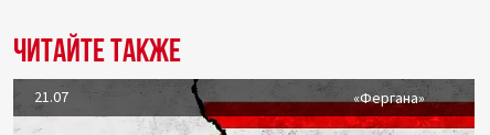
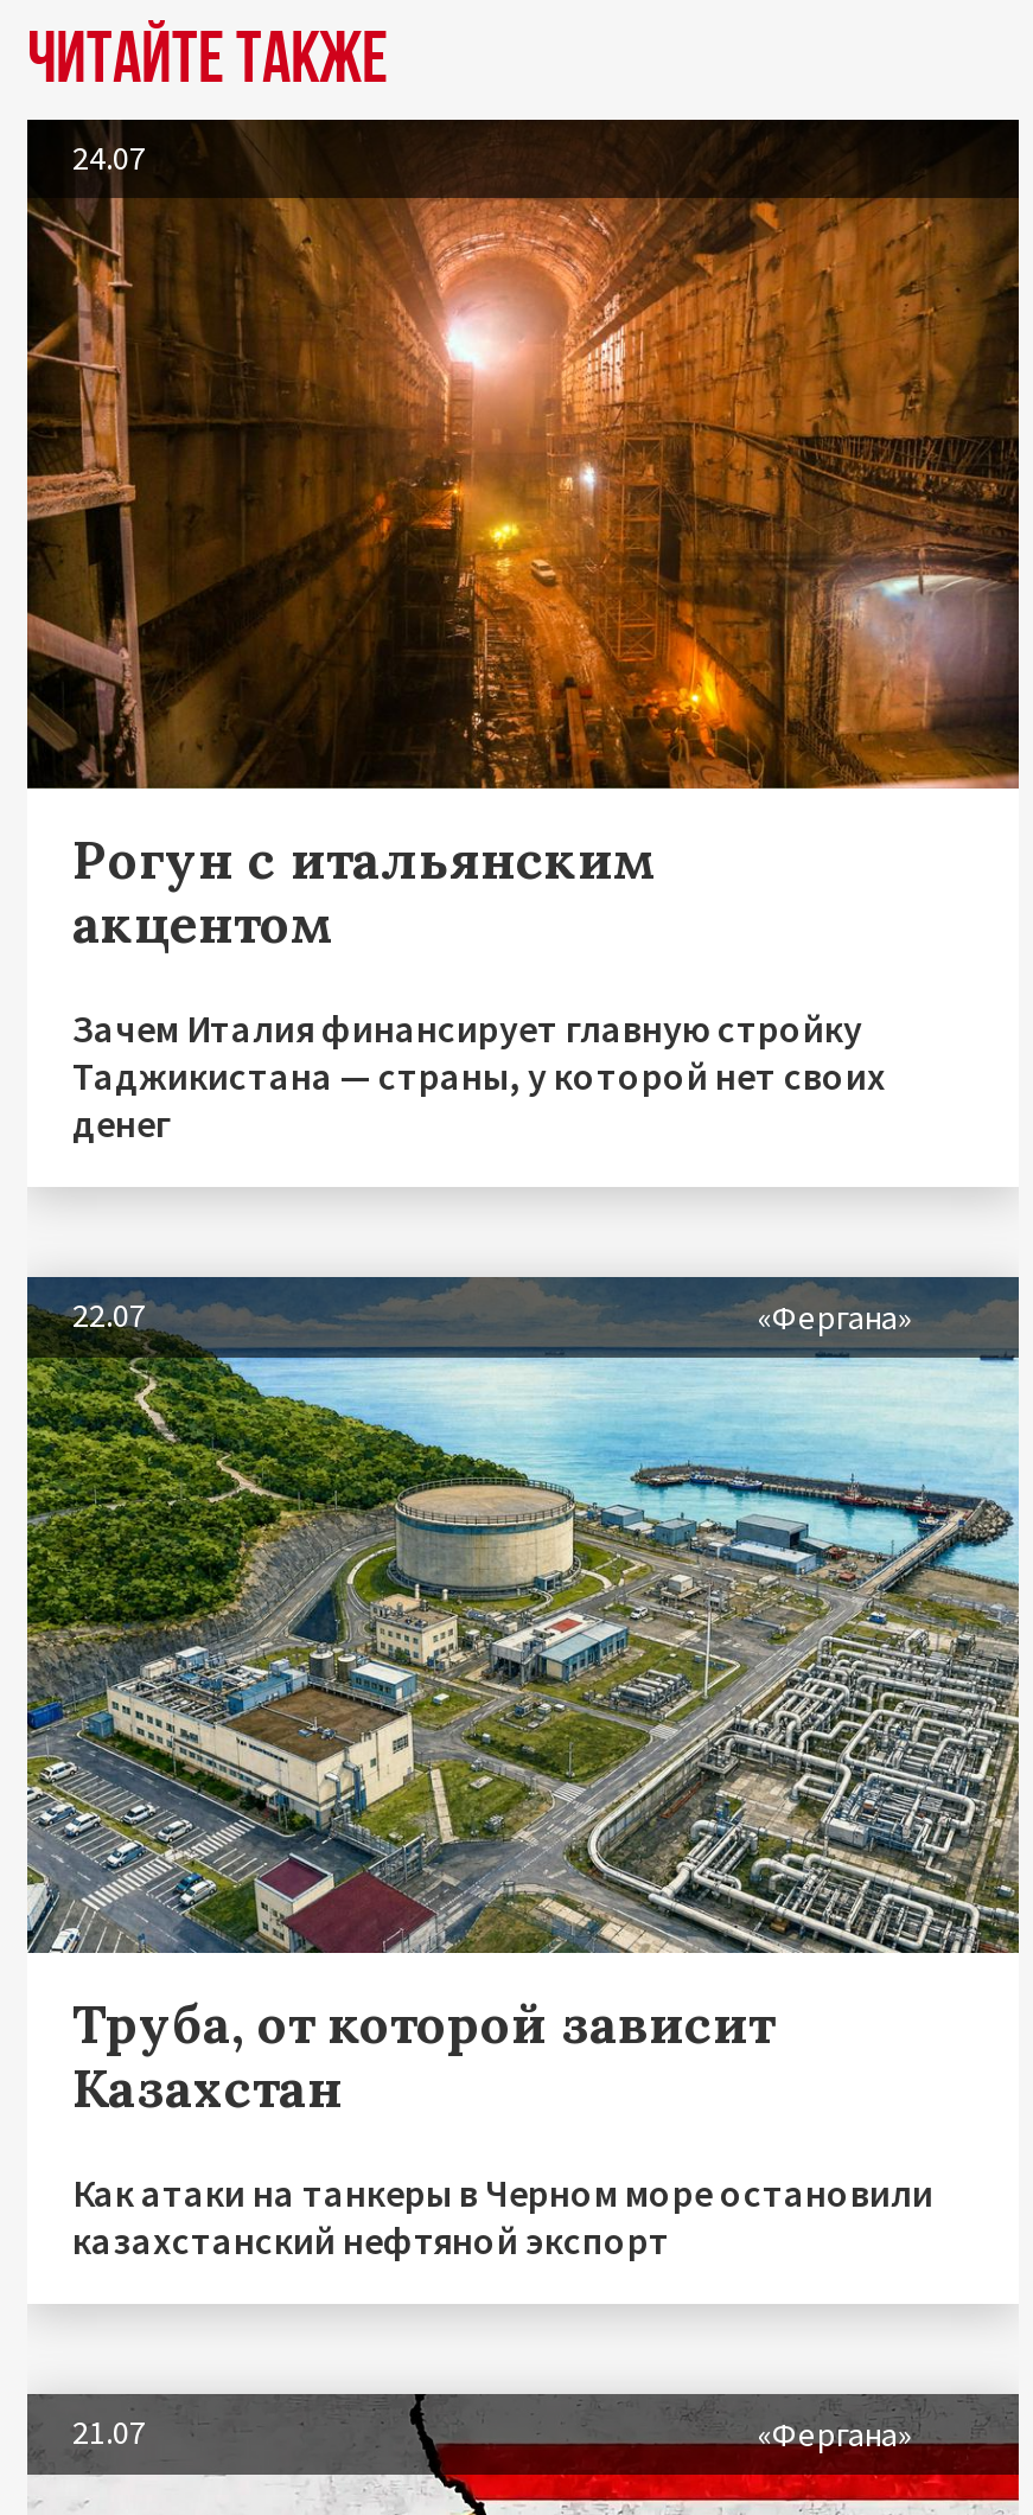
none -> [25,122,1021,791] [image] | 24.07
none -> [25,1275,1021,1955] [image] | 22.07 | «Фергана»
none -> [72,826,886,1146] Рогун с итальянским | акцентом | Зачем Италия финансирует главную стройку | Таджикистана — страны, у которой нет своих | денег
none -> [72,1991,933,2264] Труба, от которой зависит | Казахстан | Как атаки на танкеры в Черном море остановили | казахстанский нефтяной экспорт

